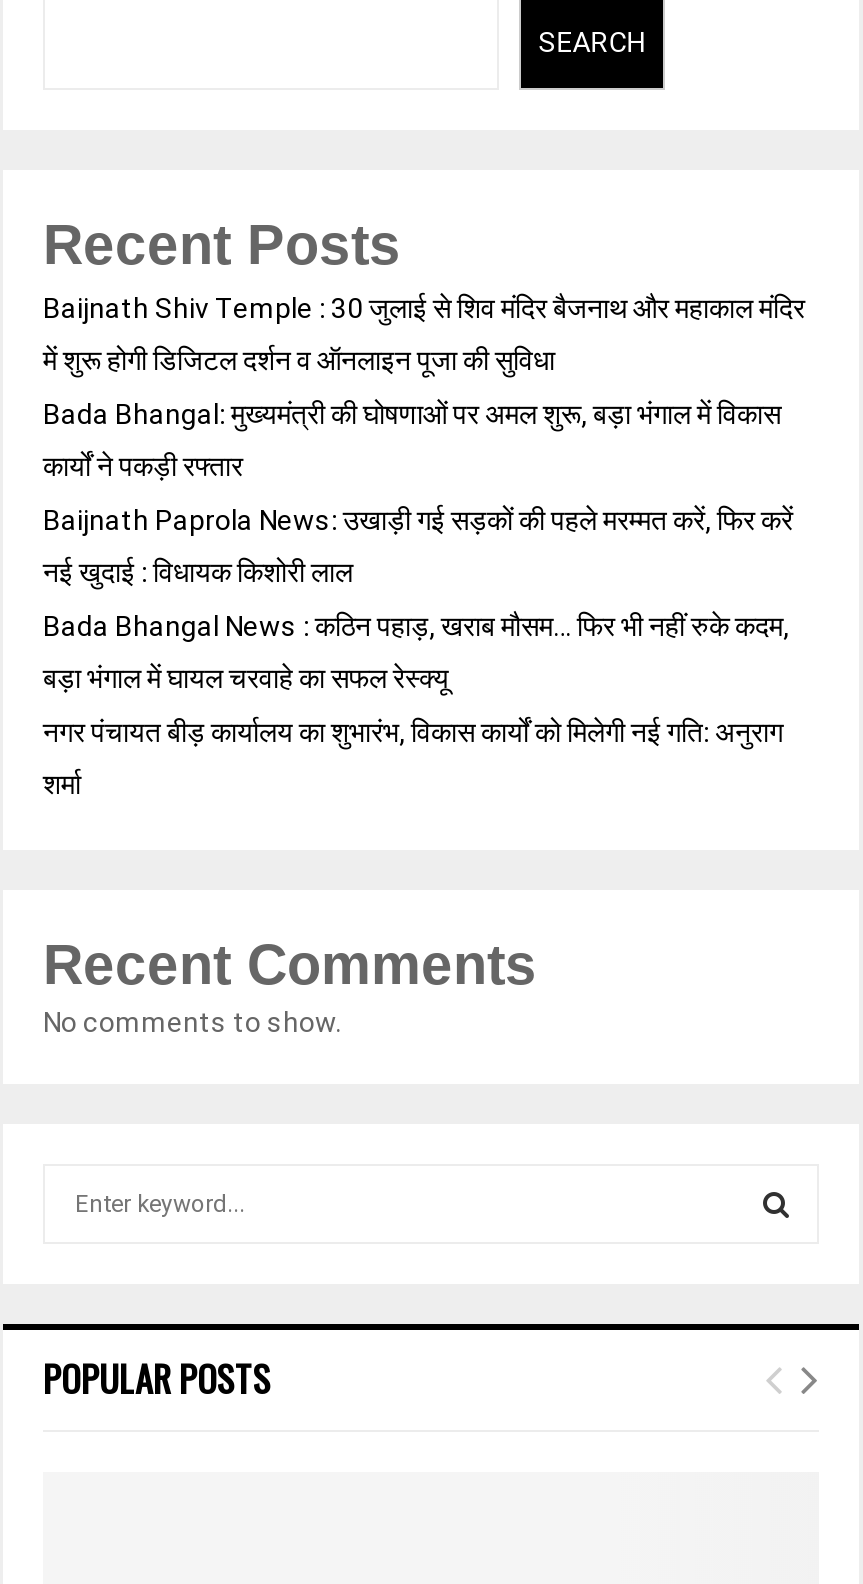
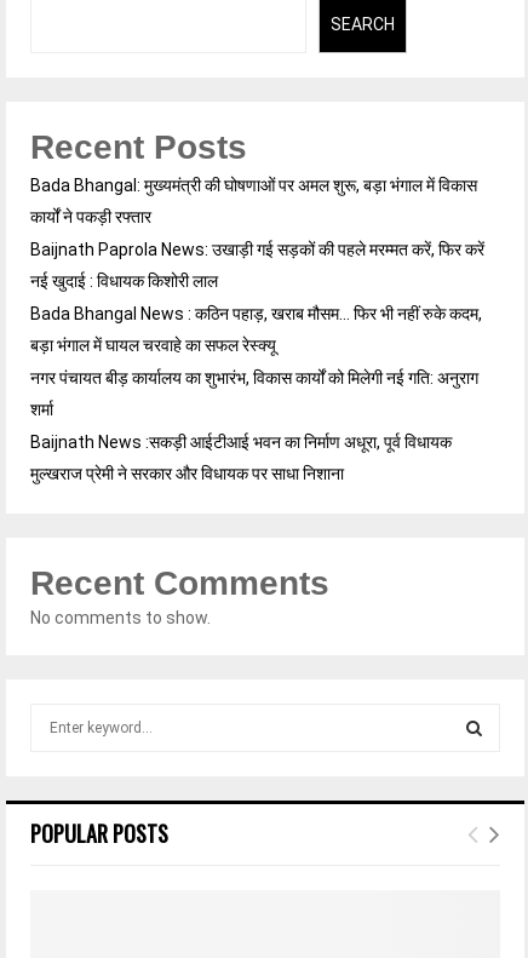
[43,292,805,376] Baijnath Shiv Temple : 30 जुलाई से शिव मंदिर बैजनाथ और महाकाल मंदिर | में शुरू होगी डिजिटल दर्शन व ऑनलाइन पूजा की सुविधा -> none
moved [43,398,793,800] -> [30,175,484,419]: Bada Bhangal: मुख्यमंत्री की घोषणाओं पर अमल शुरू, बड़ा भंगाल में विकास | कार्यों ने पकड़ी रफ्तार | Baijnath Paprola News: उखाड़ी गई सड़कों की पहले मरम्मत करें, फिर करें | नई खुदाई : विधायक किशोरी लाल | Bada Bhangal News : कठिन पहाड़, खराब मौसम… फिर भी नहीं रुके कदम, | बड़ा भंगाल में घायल चरवाहे का सफल रेस्क्यू | नगर पंचायत बीड़ कार्यालय का शुभारंभ, विकास कार्यों को मिलेगी नई गति: अनुराग | शर्मा
none -> [30,432,452,483] Baijnath News :सकड़ी आईटीआई भवन का निर्माण अधूरा, पूर्व विधायक | मुल्खराज प्रेमी ने सरकार और विधायक पर साधा निशाना

